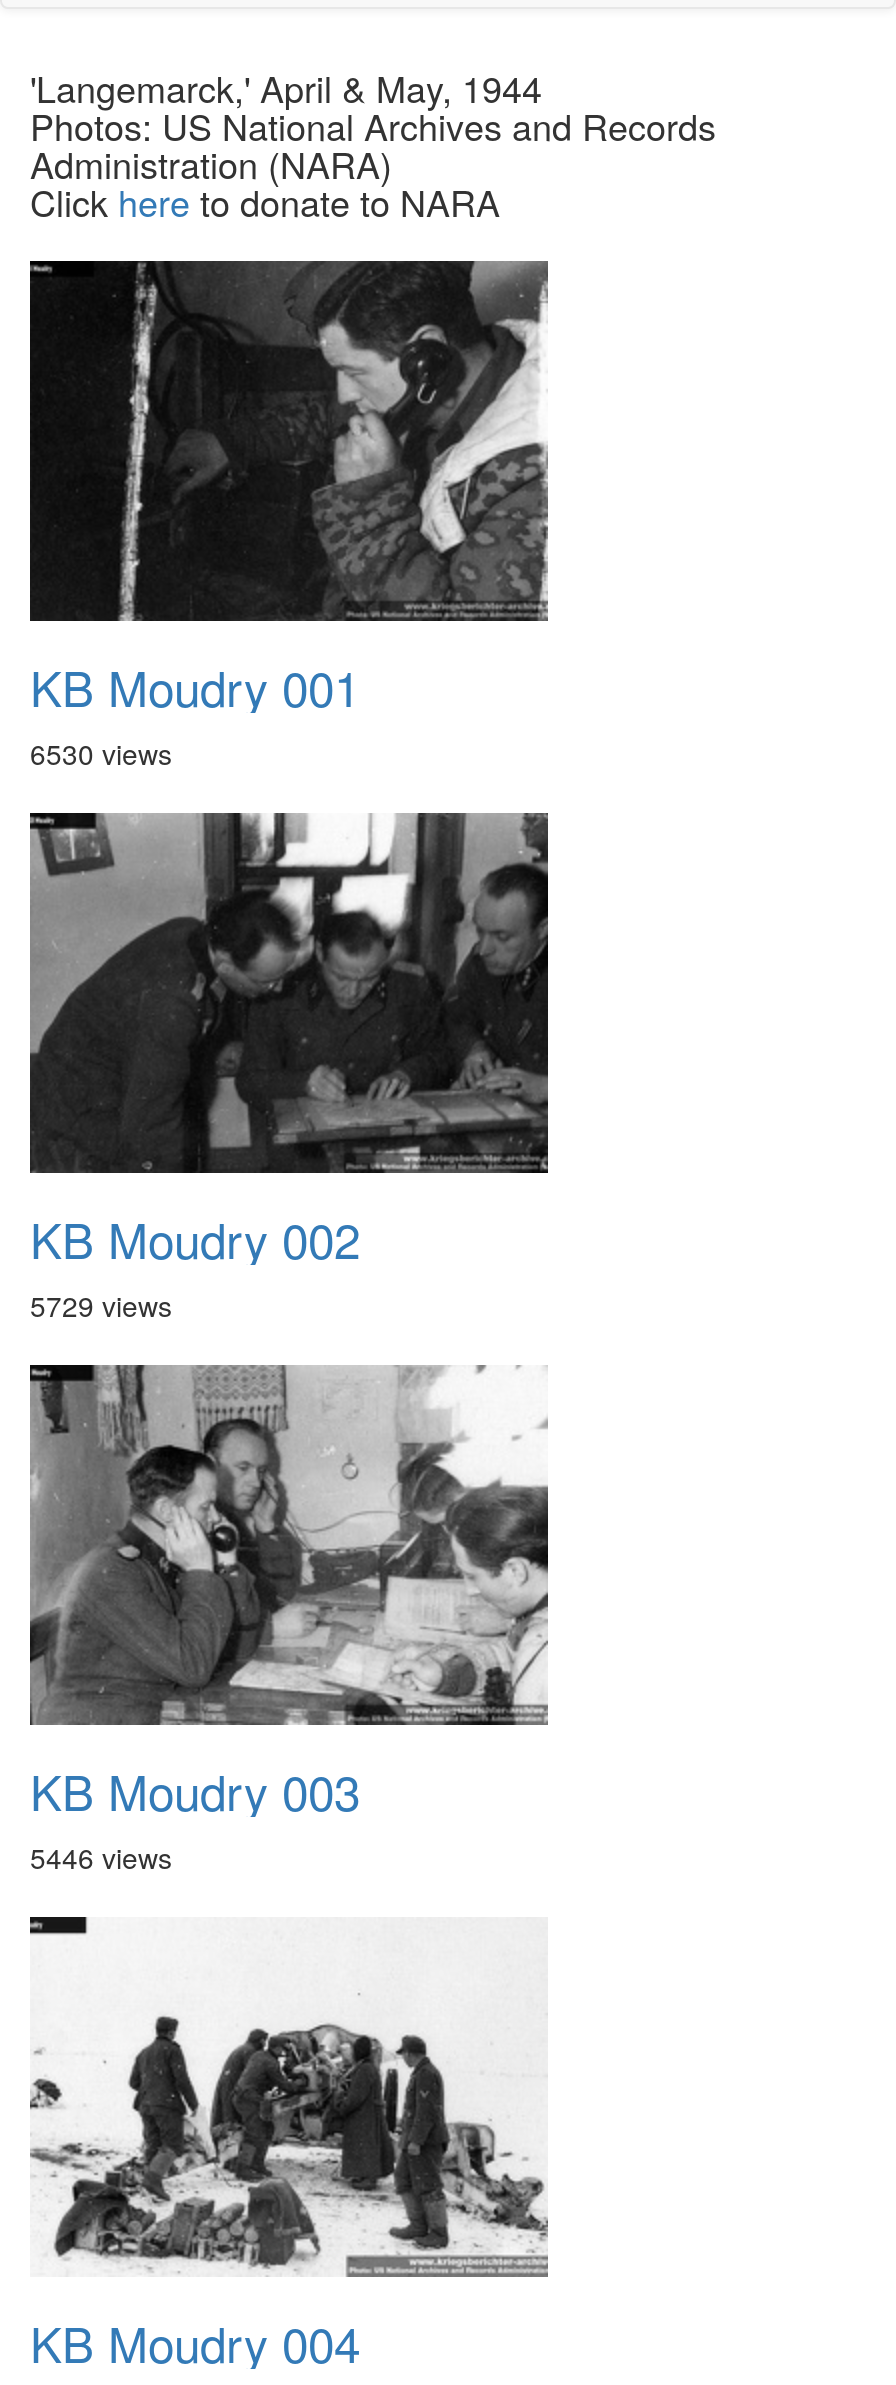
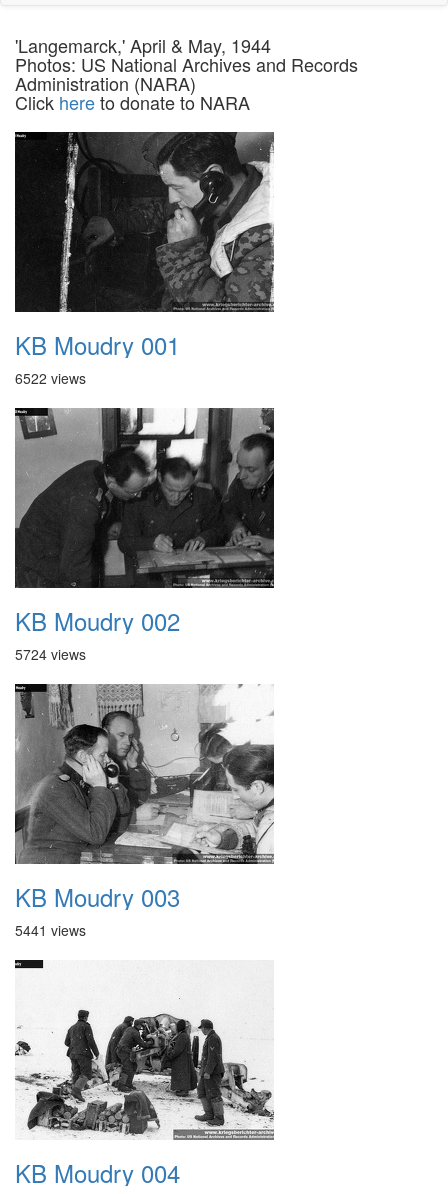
[30,733,172,773] 6530 views -> [15,368,86,388] 6522 views
[30,1285,172,1325] 5729 views -> [15,644,86,664] 5724 views
[30,1837,172,1877] 5446 views -> [15,920,86,940] 5441 views

